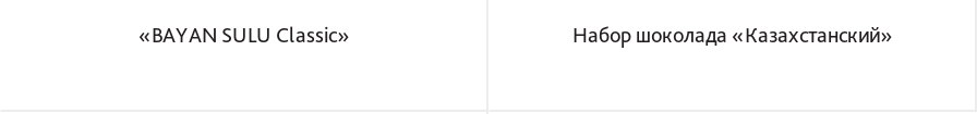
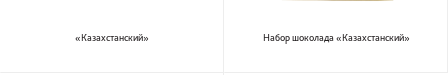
[138,21,350,47] «BAYAN SULU Classic» -> [75,31,149,43] «Казахстанский»

